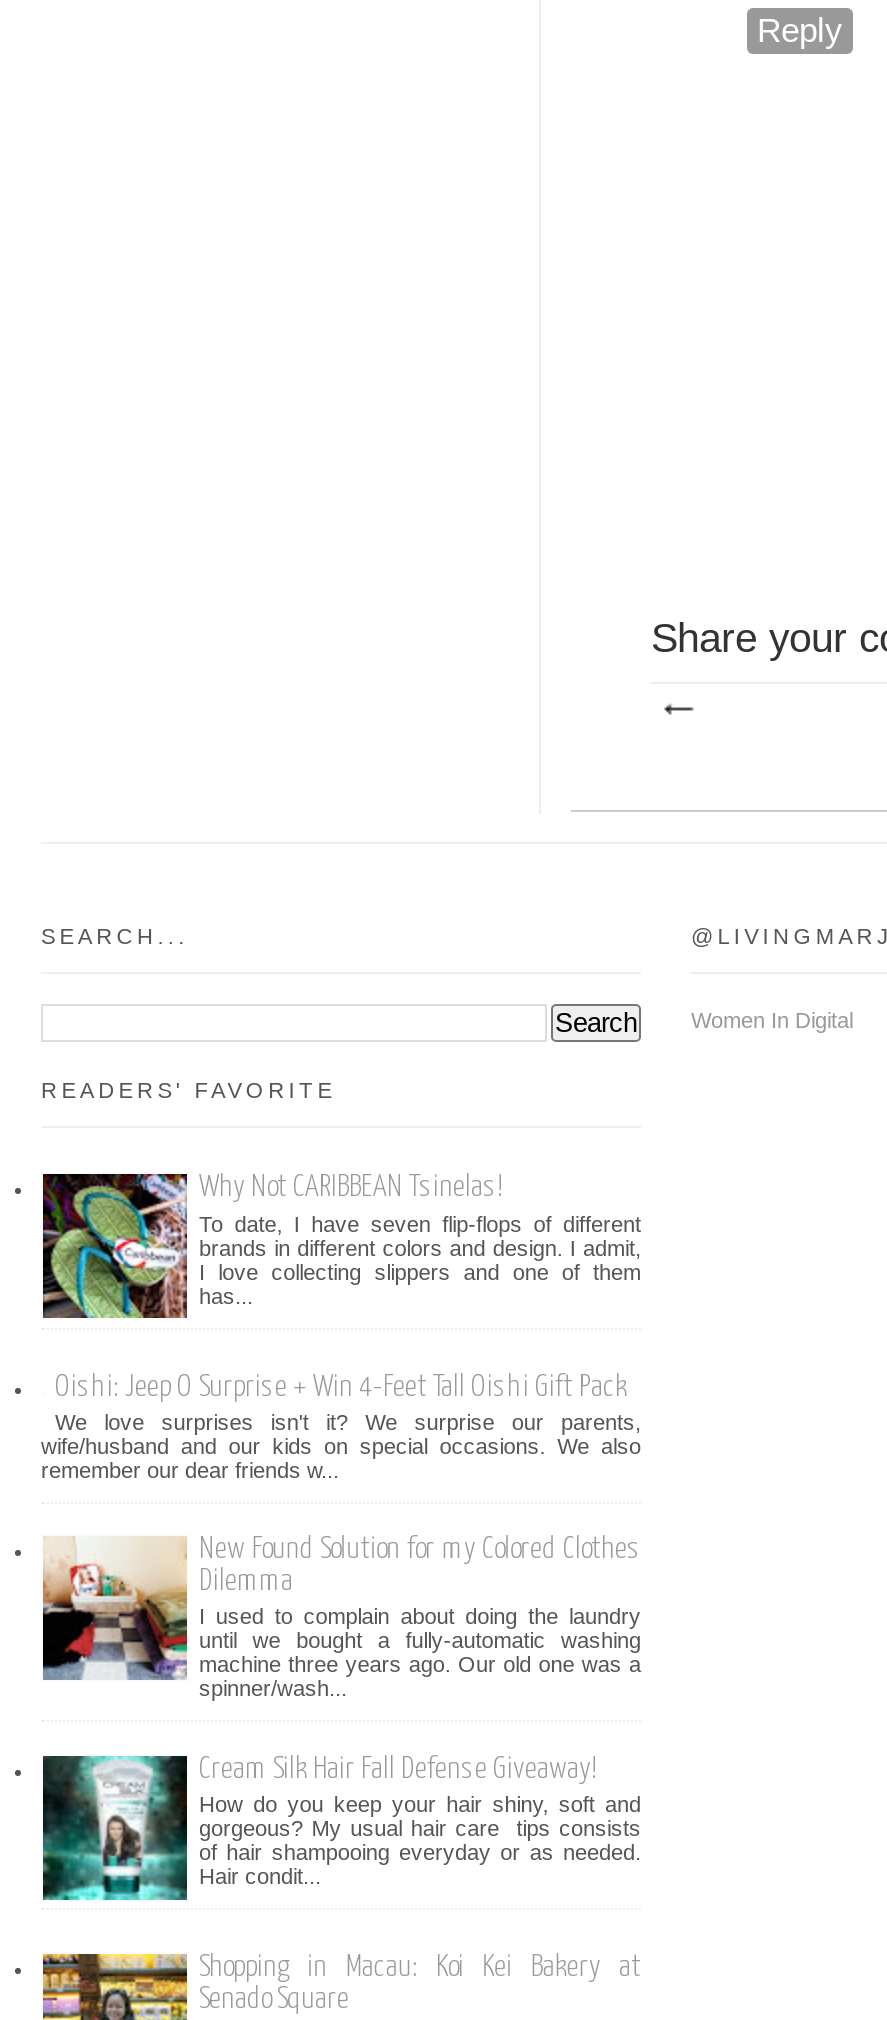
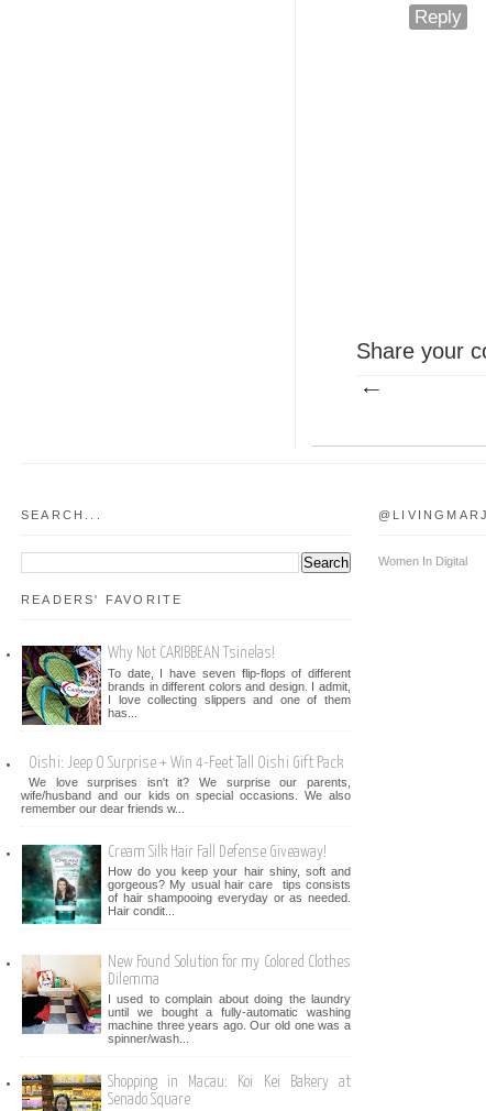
moved [39,1535,641,1701] -> [20,953,351,1045]: [image] | New Found Solution for my Colored Clothes | Dilemma | I used to complain about doing the laundry | until we bought a fully-automatic washing | machine three years ago. Our old one was a | spinner/wash...
moved [41,1754,641,1902] -> [21,844,351,925]: [image] | Cream Silk Hair Fall Defense Giveaway! | How do you keep your hair shiny, soft and | gorgeous? My usual hair care tips consists | of hair shampooing everyday or as needed. | Hair condit...

